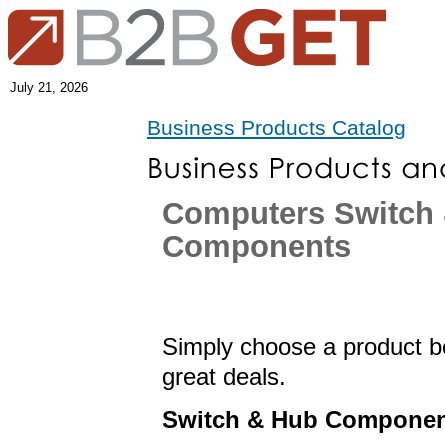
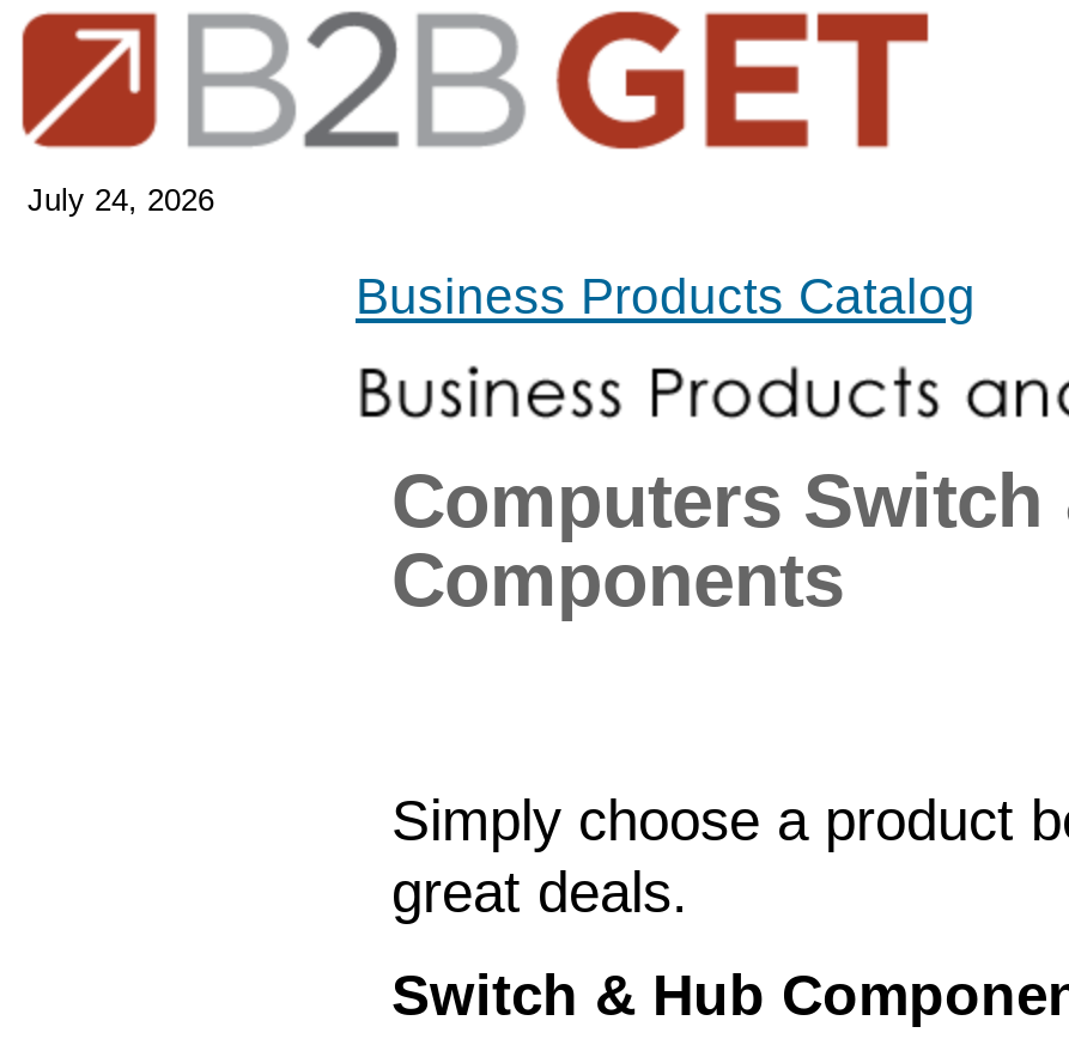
[10,80,88,95] July 21, 2026 -> [28,182,214,218] July 24, 2026

